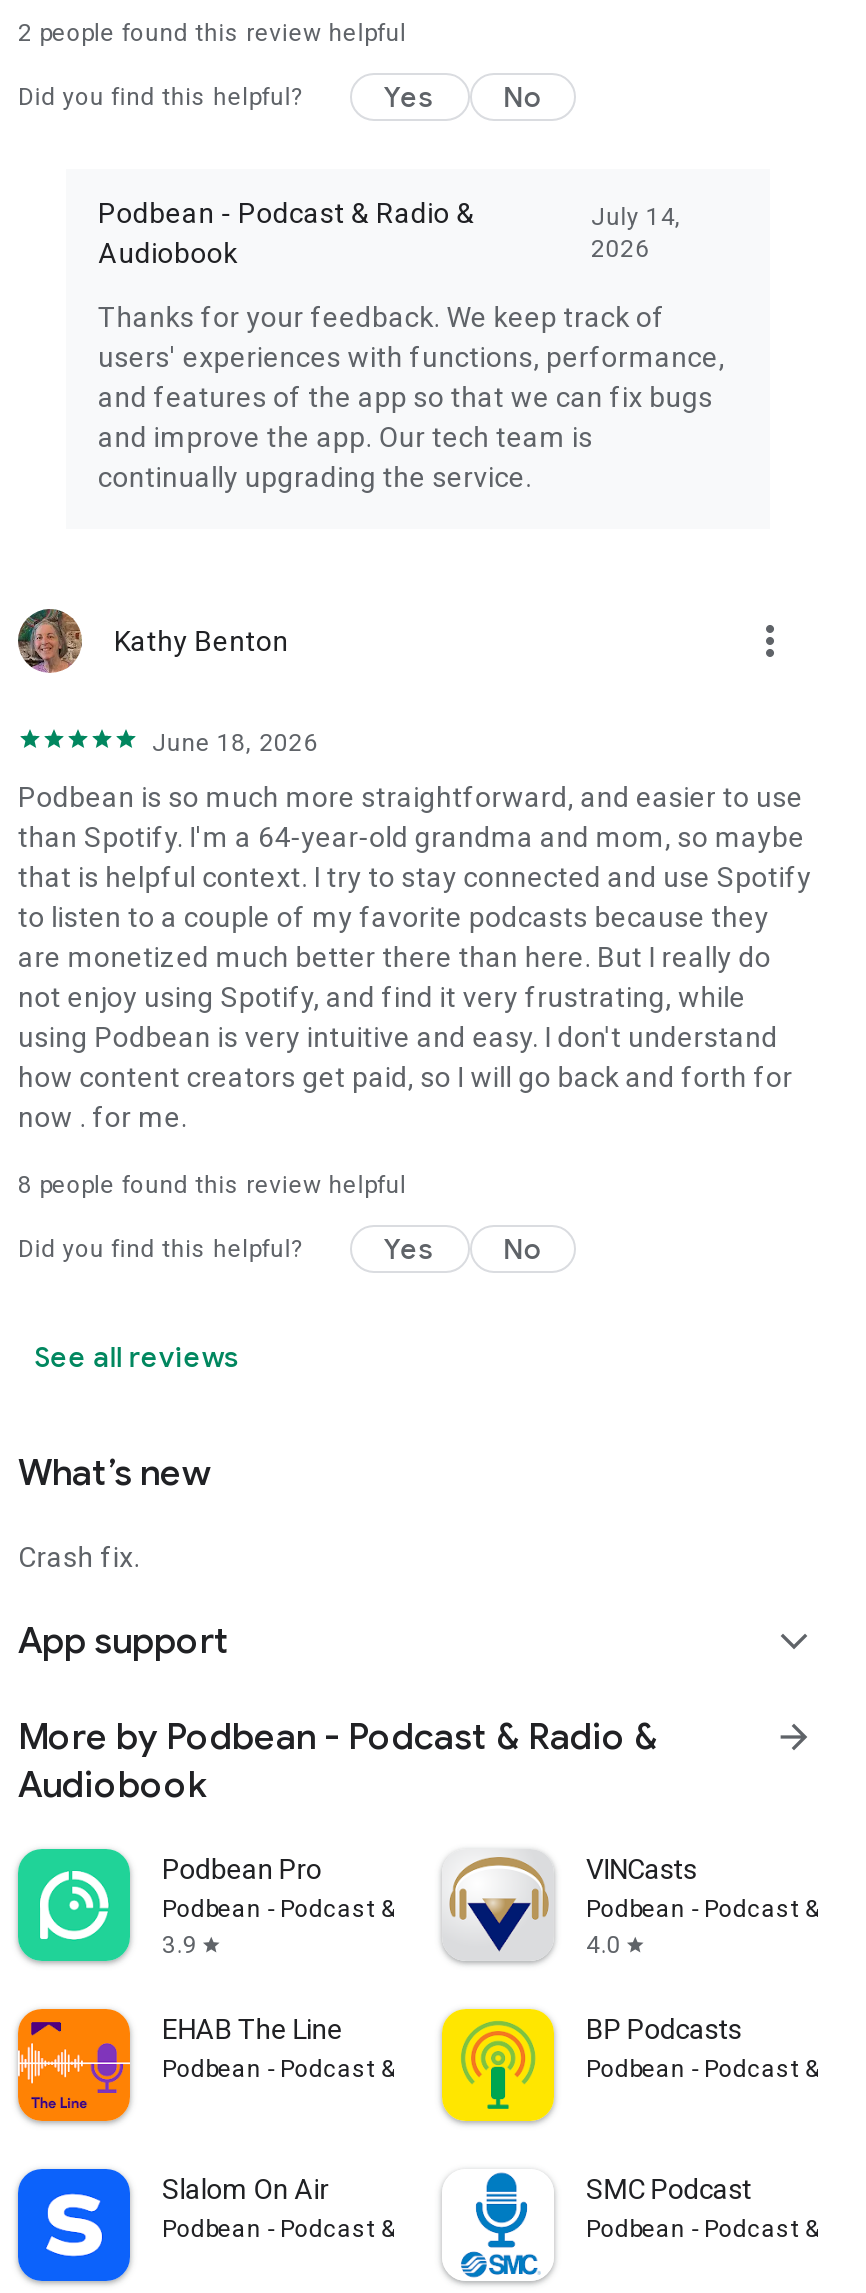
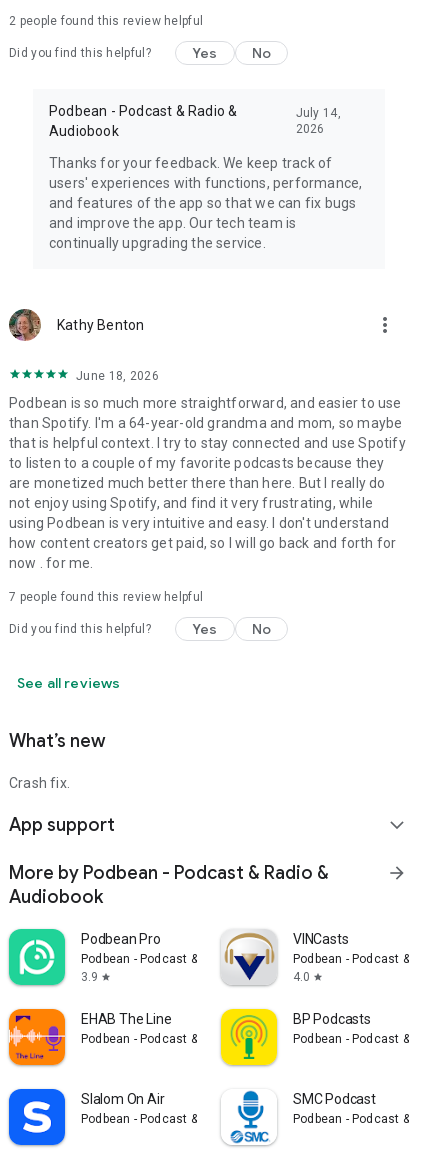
[18,1171,406,1199] 8 people found this review helpful -> [9,590,203,604] 7 people found this review helpful

